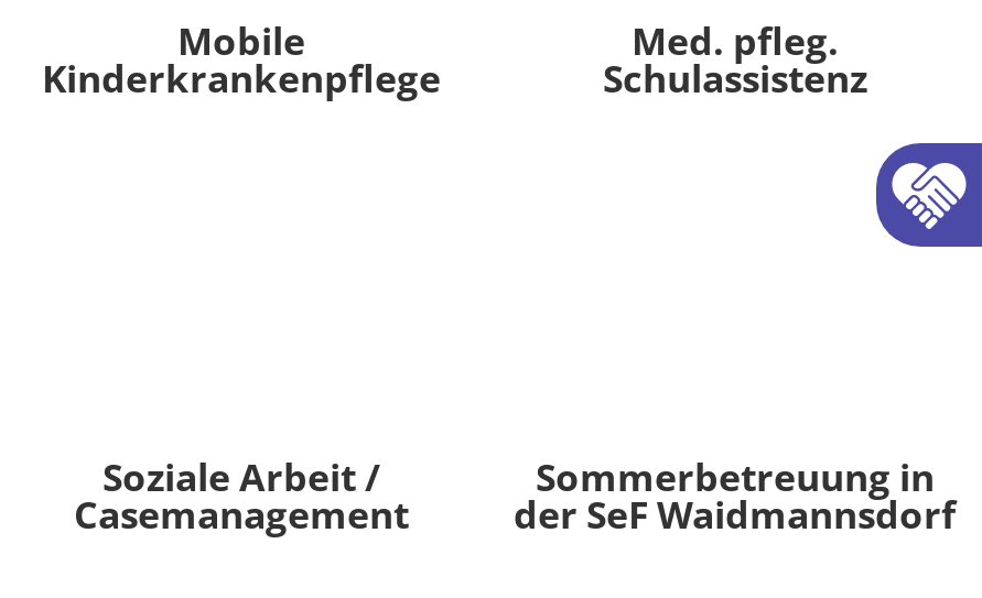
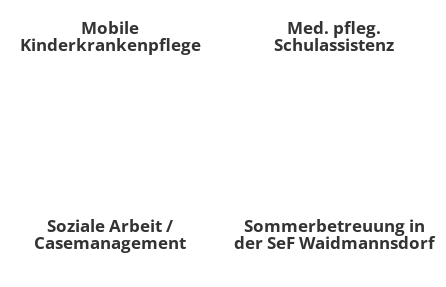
[874,141,975,249] [image] -> none

